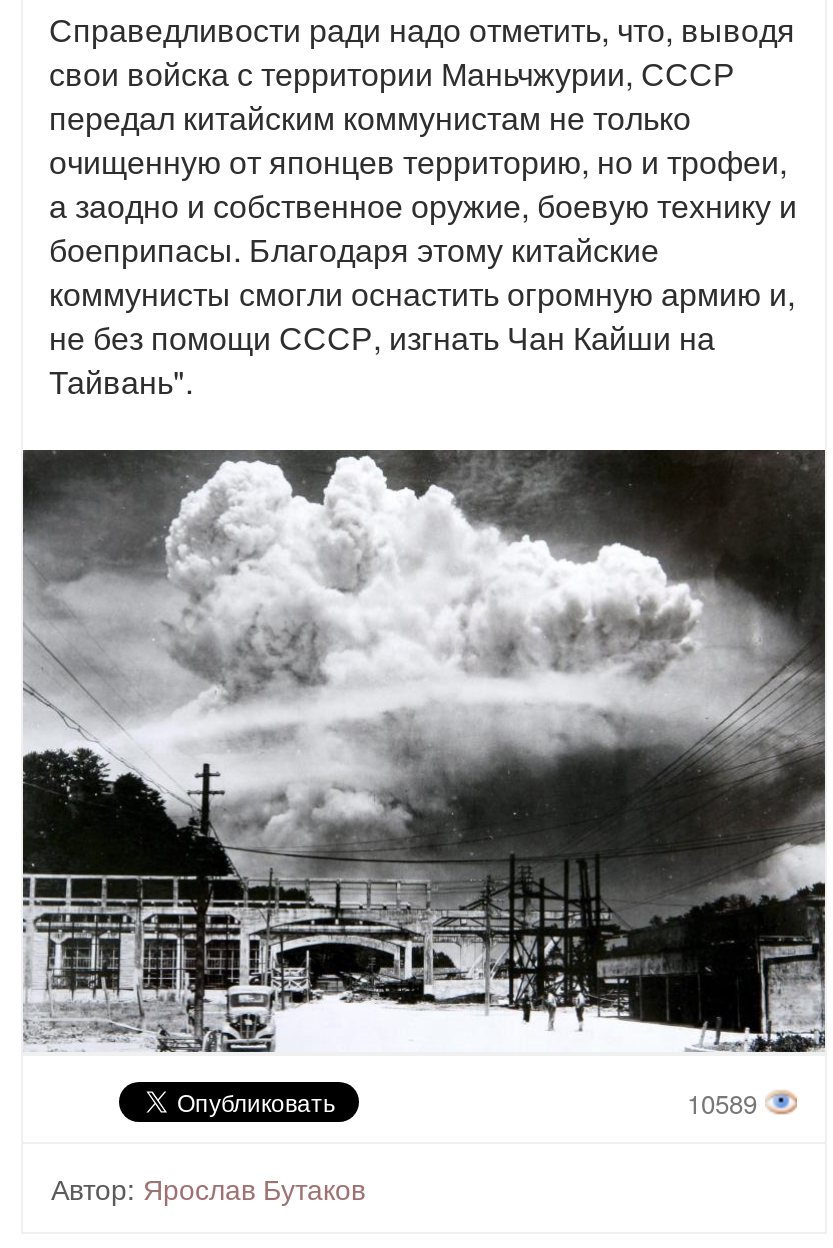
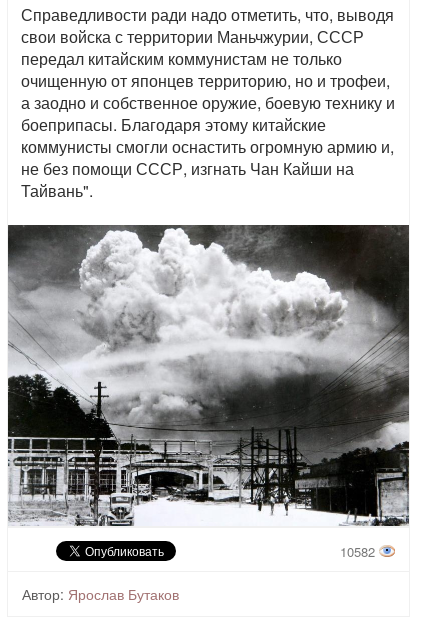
[687,1084,757,1122] 10589 -> [340,542,375,561] 10582

